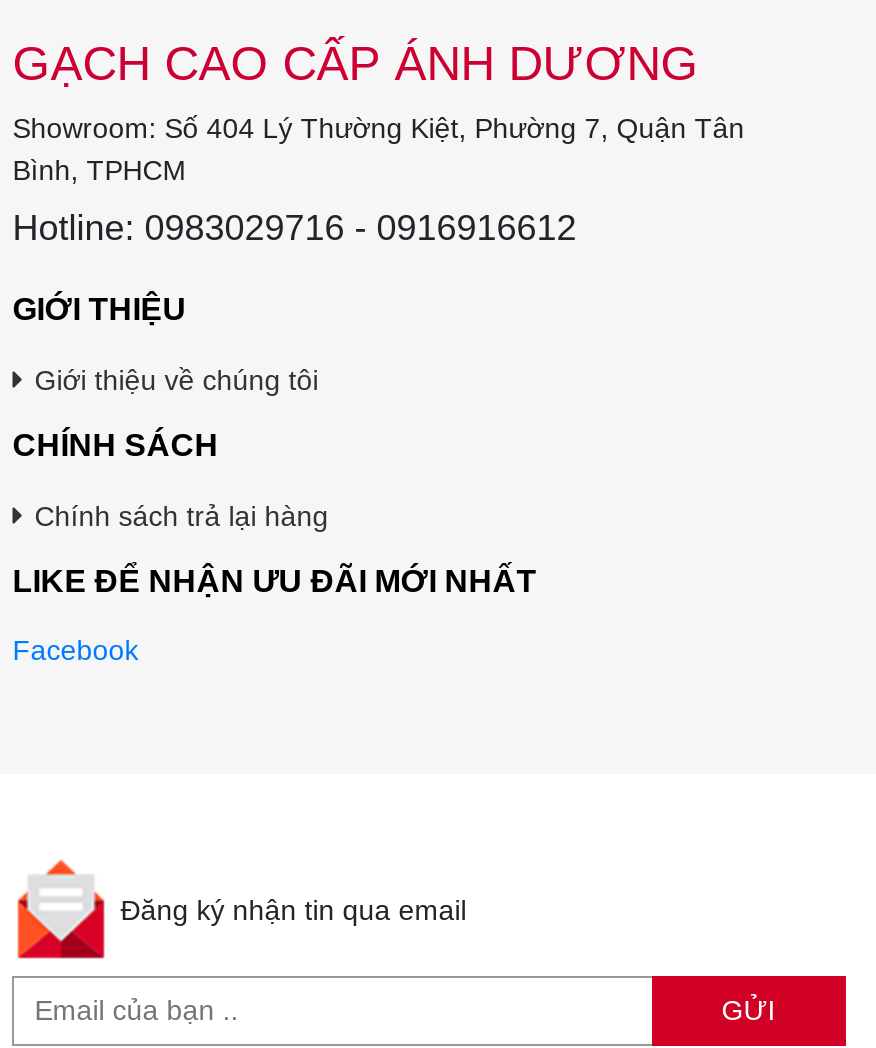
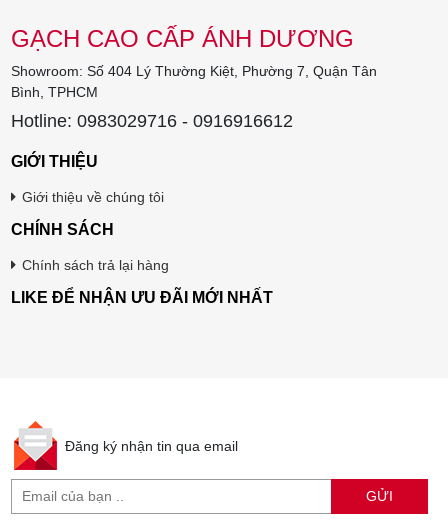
[12,635,138,667] Facebook -> none

